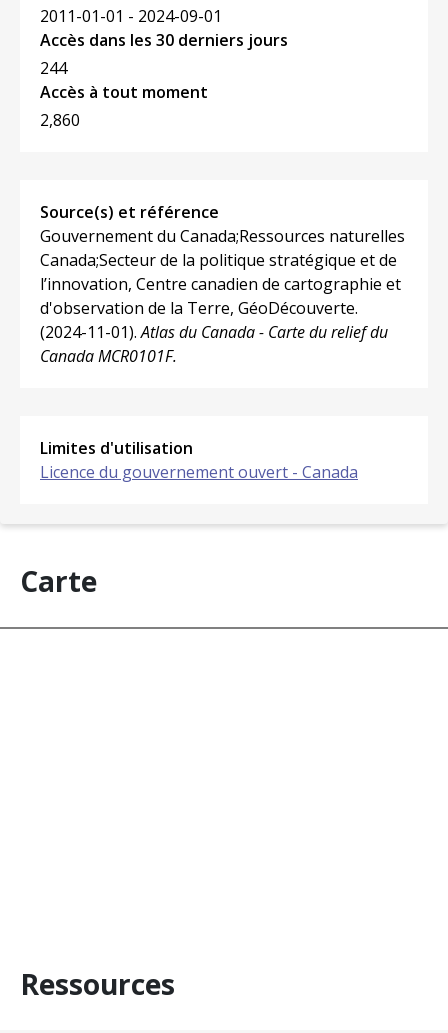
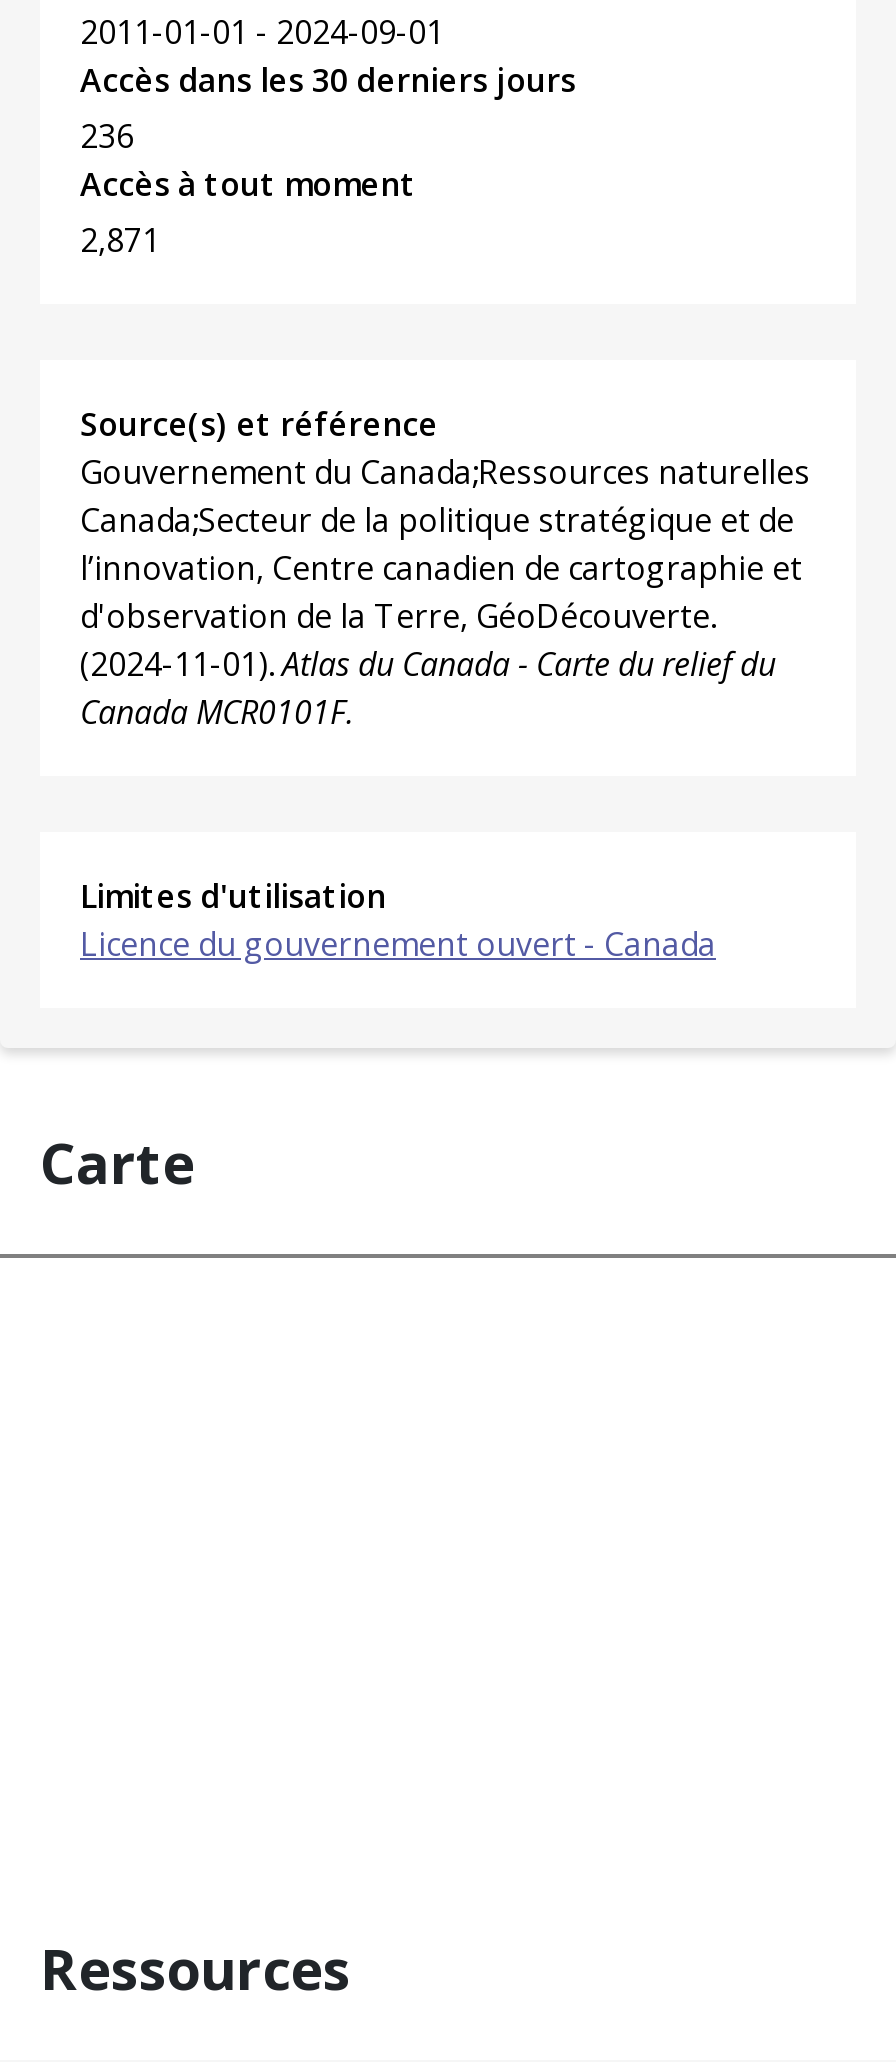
[40,57,67,79] 244 -> [80,114,134,158] 236
[40,109,80,131] 2,860 -> [80,218,160,262] 2,871

